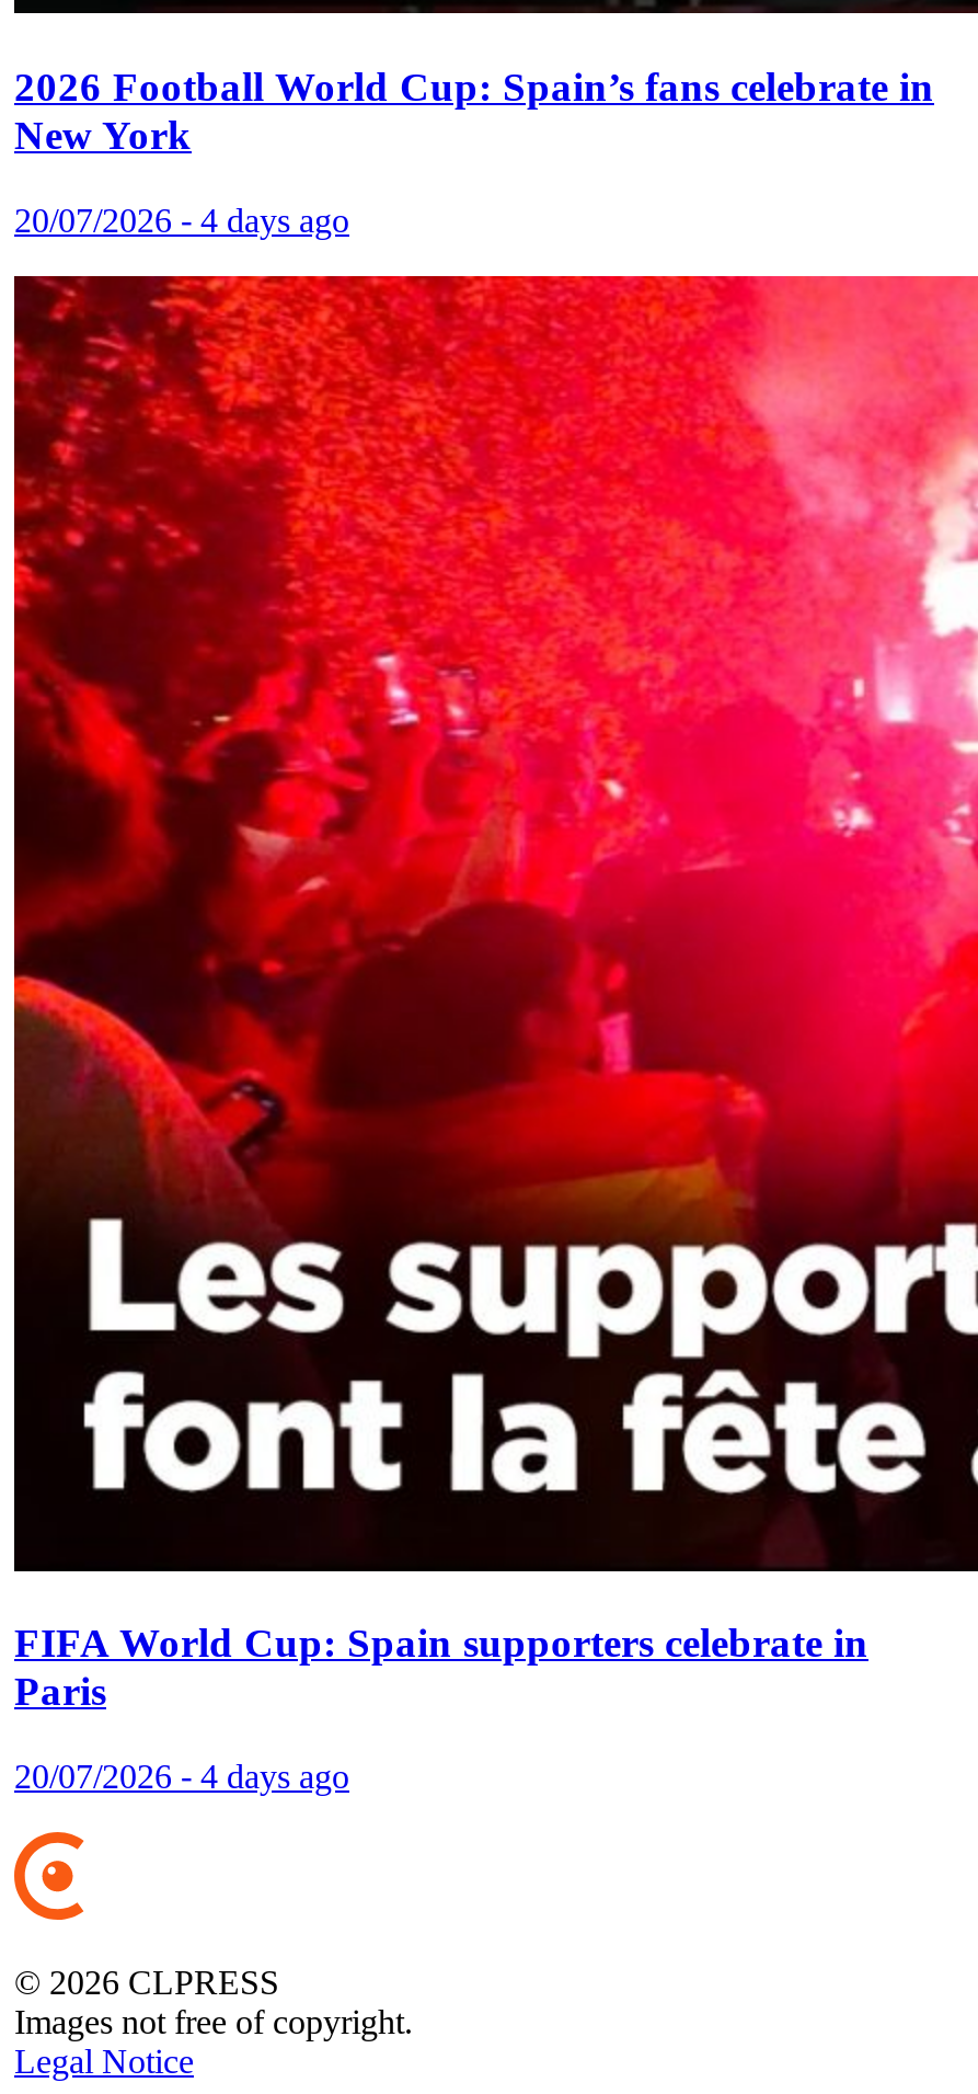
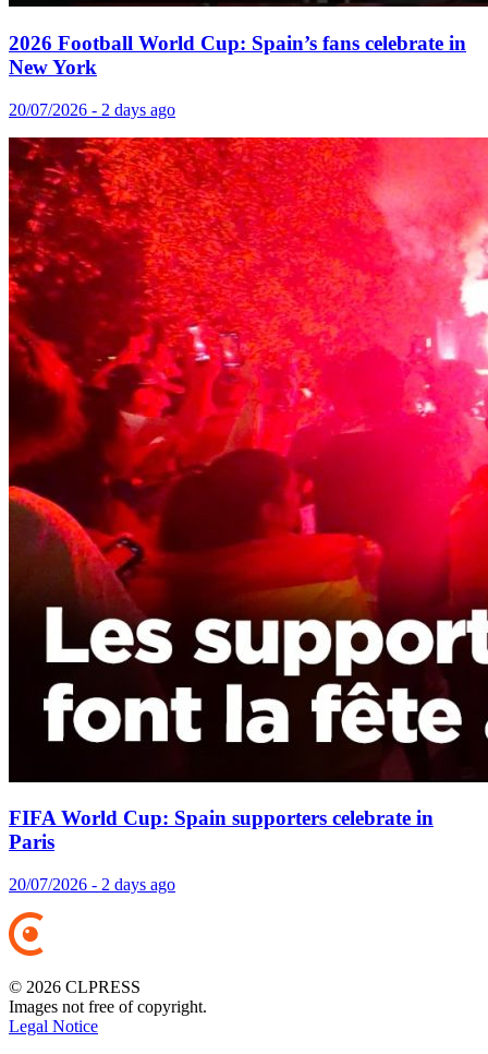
[14,201,349,238] 20/07/2026 - 4 days ago -> [9,100,175,118] 20/07/2026 - 2 days ago
[14,1758,349,1795] 20/07/2026 - 4 days ago -> [9,875,175,894] 20/07/2026 - 2 days ago

